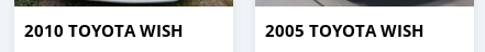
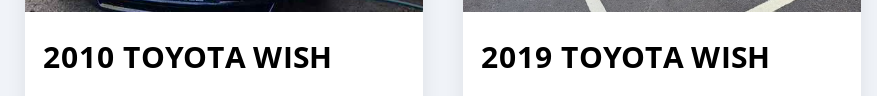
[265,19,423,42] 2005 TOYOTA WISH -> [481,36,769,78] 2019 TOYOTA WISH

